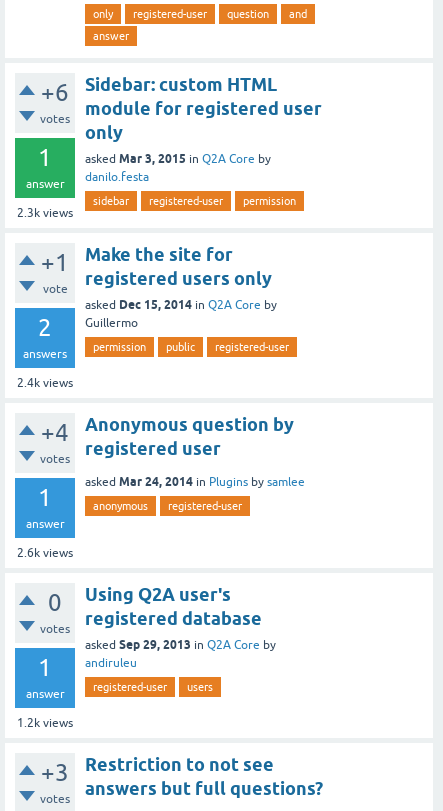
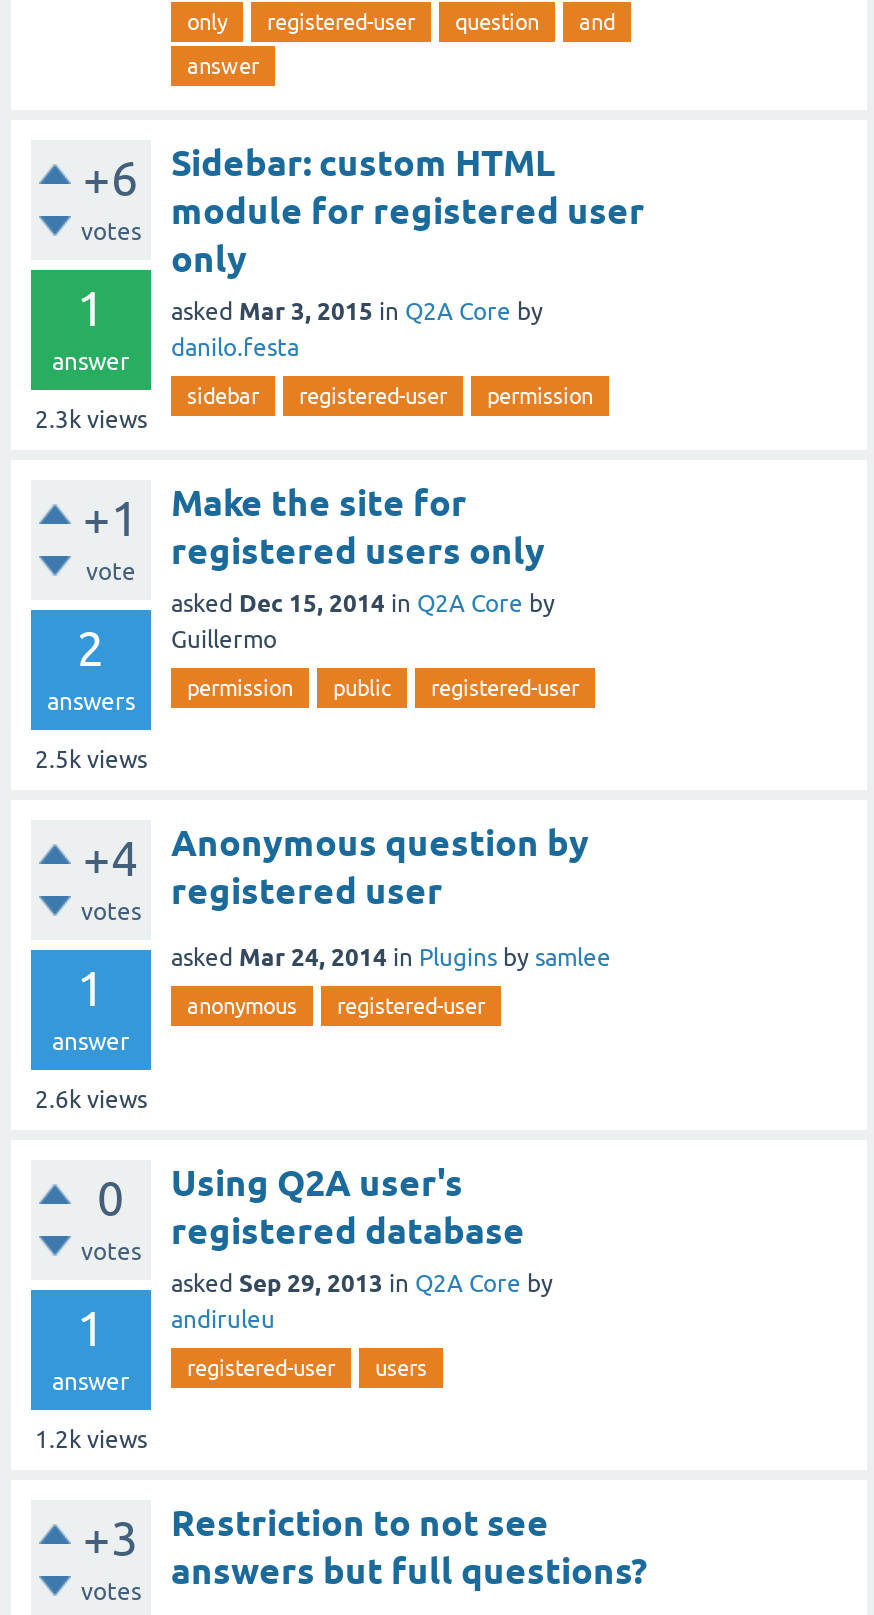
[17,376,73,390] 2.4k views -> [35,746,147,774] 2.5k views

